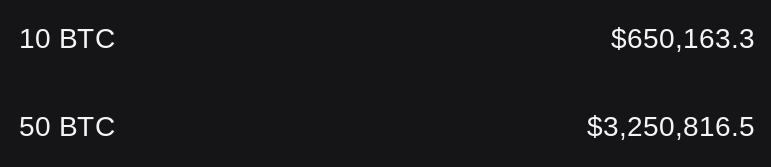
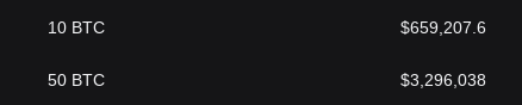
[611,22,755,54] $650,163.3 -> [400,18,486,37] $659,207.6
[587,110,755,142] $3,250,816.5 -> [400,70,486,89] $3,296,038

